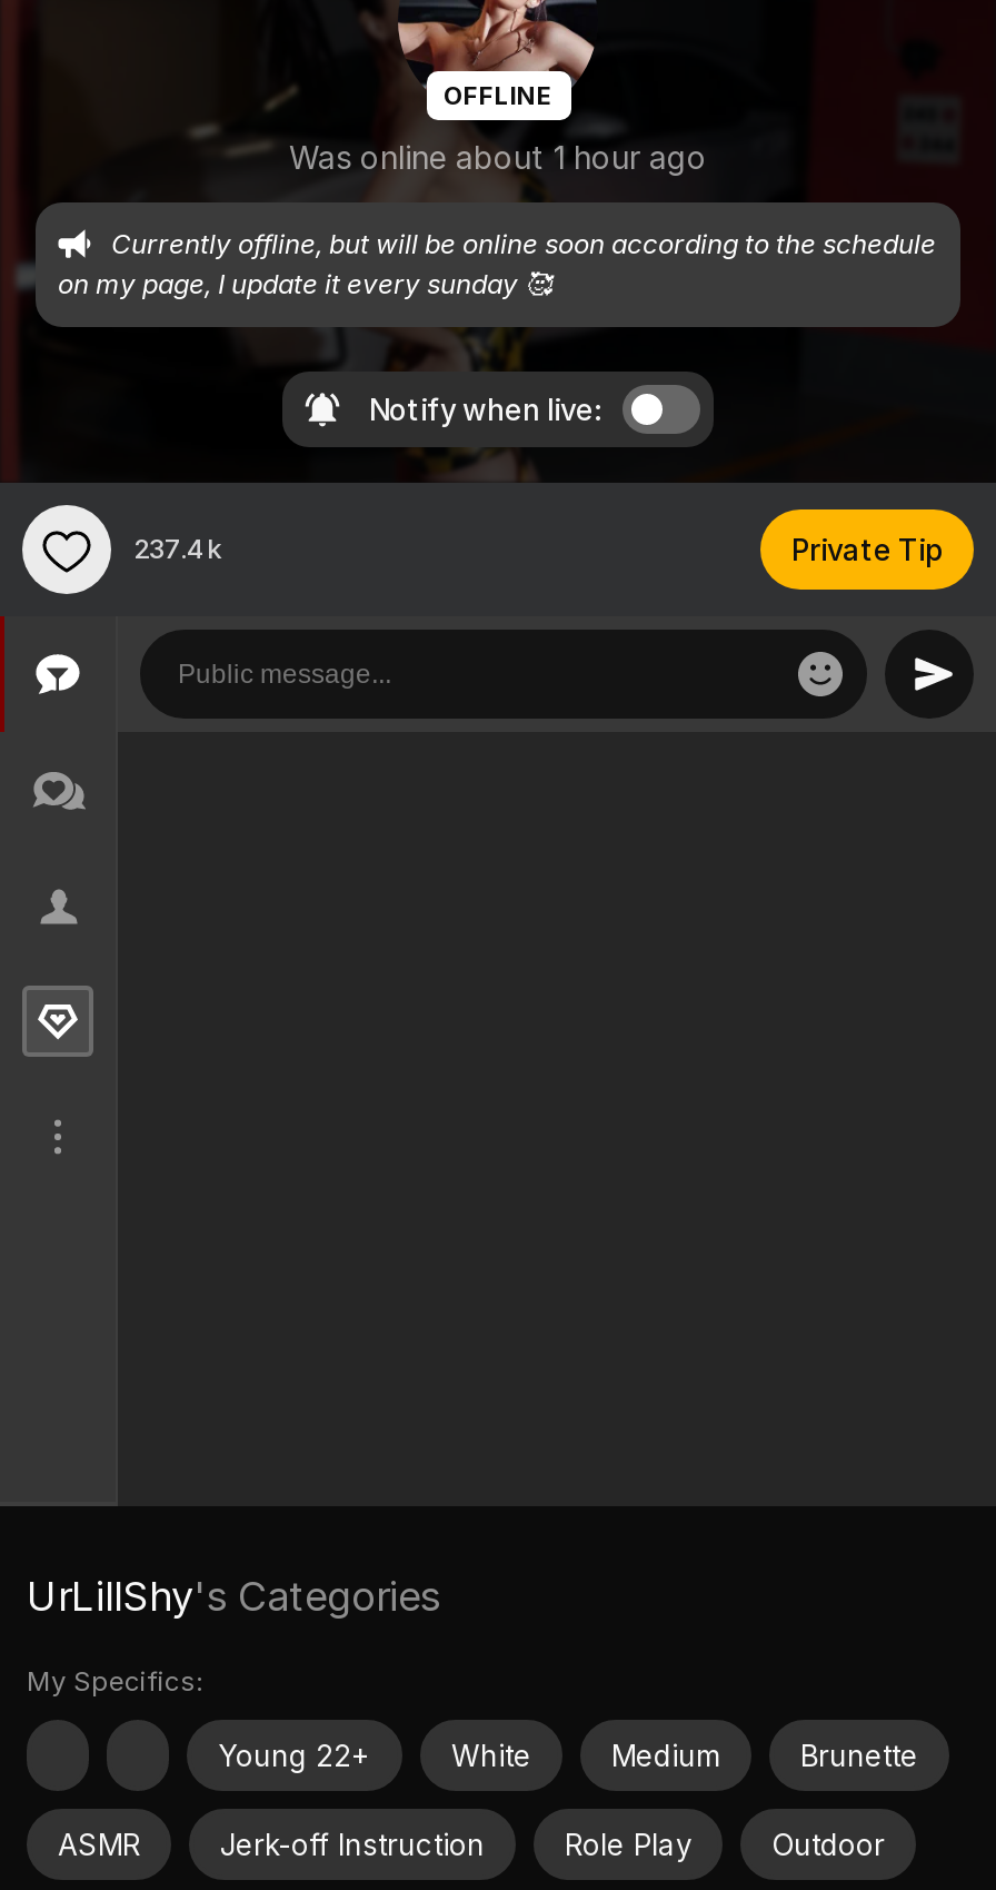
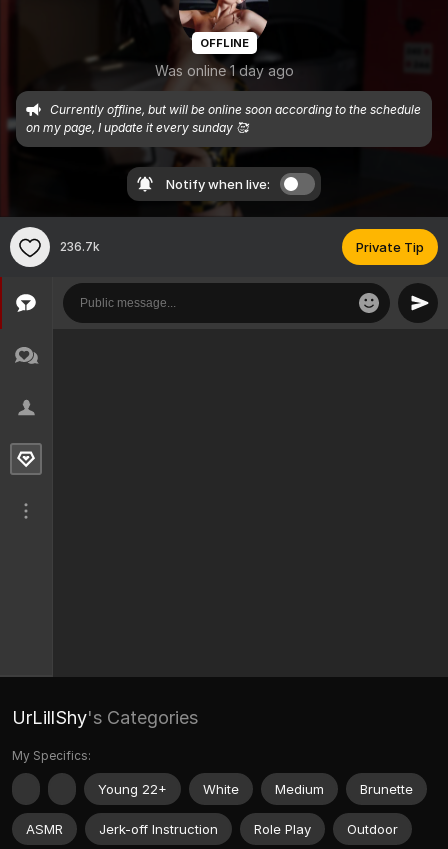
[289,138,707,176] Was online about 1 hour ago -> [154,62,293,79] Was online 1 day ago
[133,532,222,566] 237.4k -> [60,239,100,254] 236.7k

